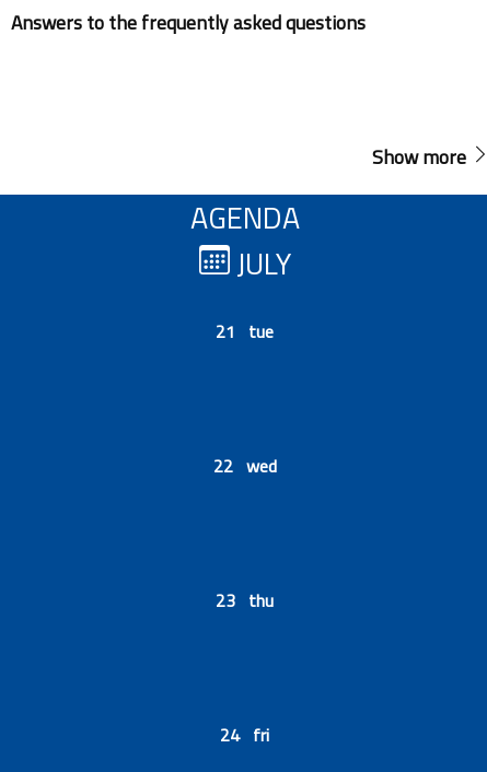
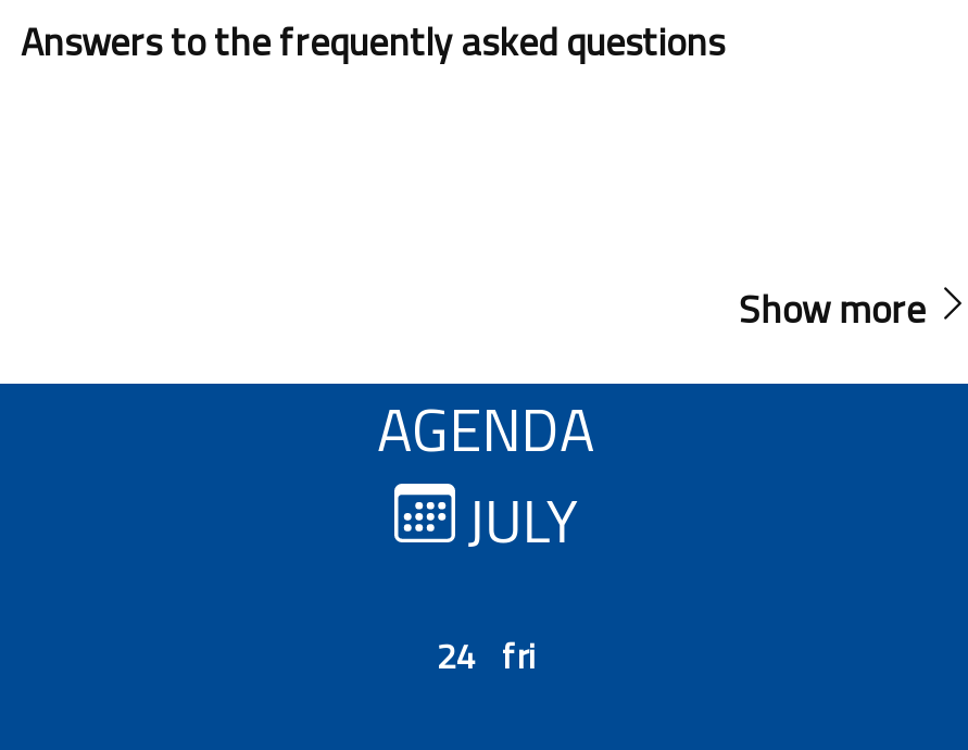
[216,318,274,344] 21 tue -> none
[213,453,277,479] 22 wed -> none
[216,587,274,613] 23 thu -> none

